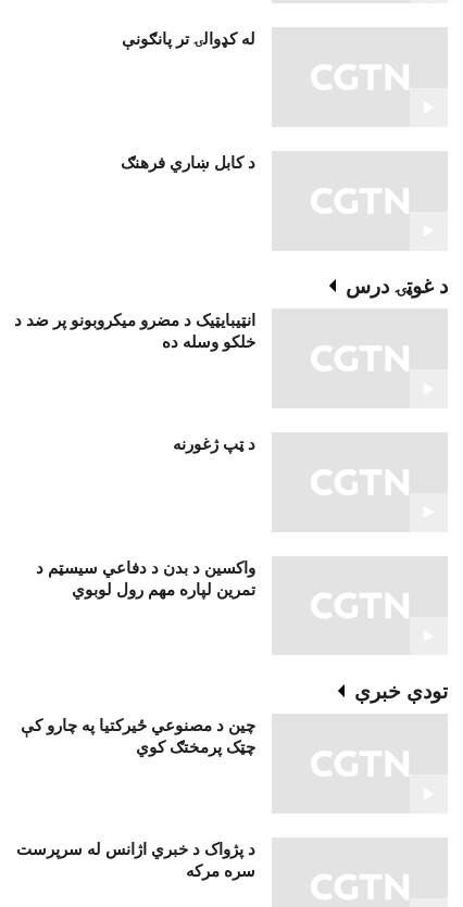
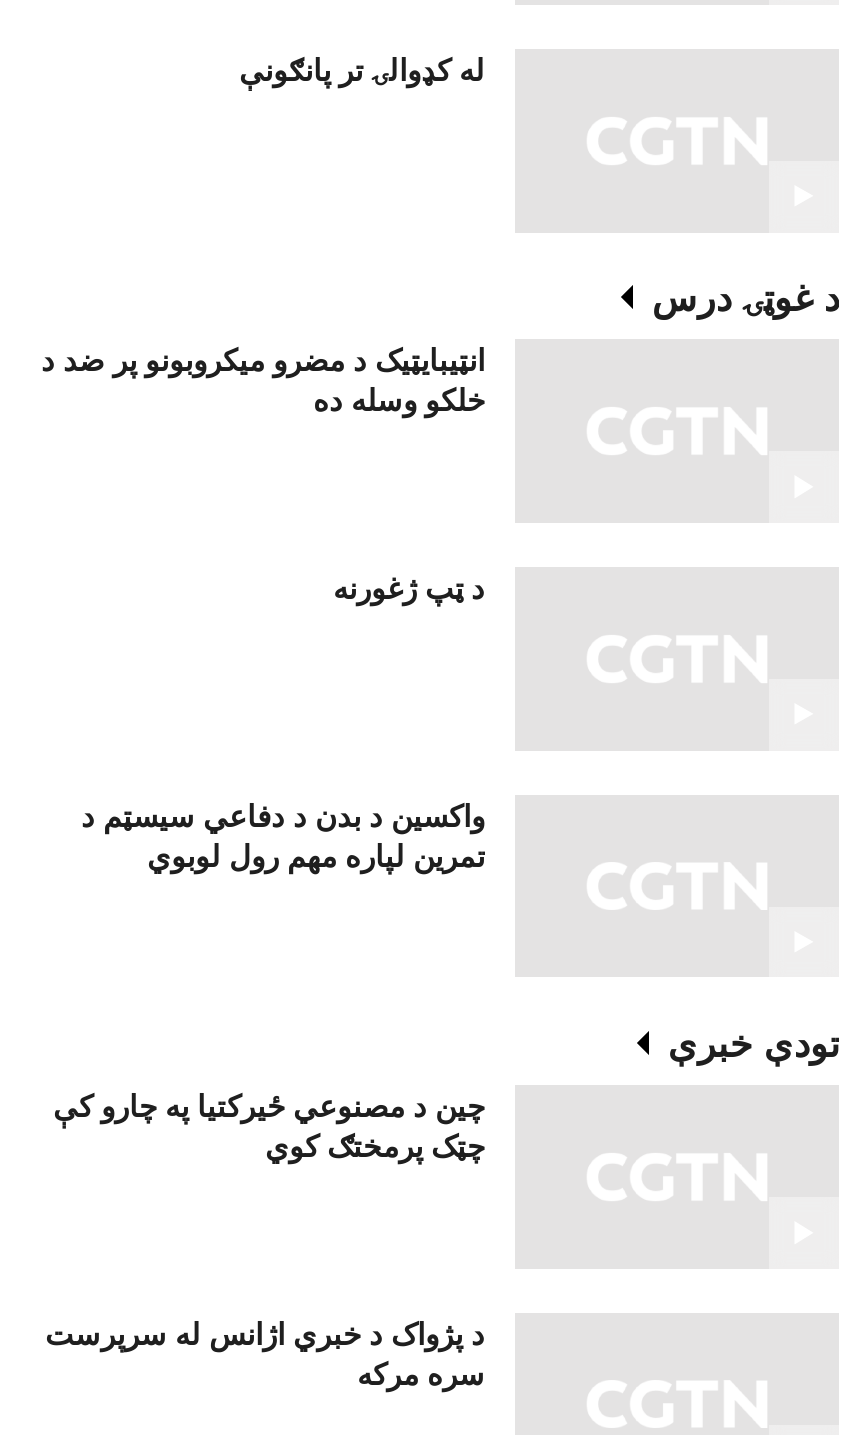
[121,152,255,172] د کابل ښاري فرهنګ -> none

